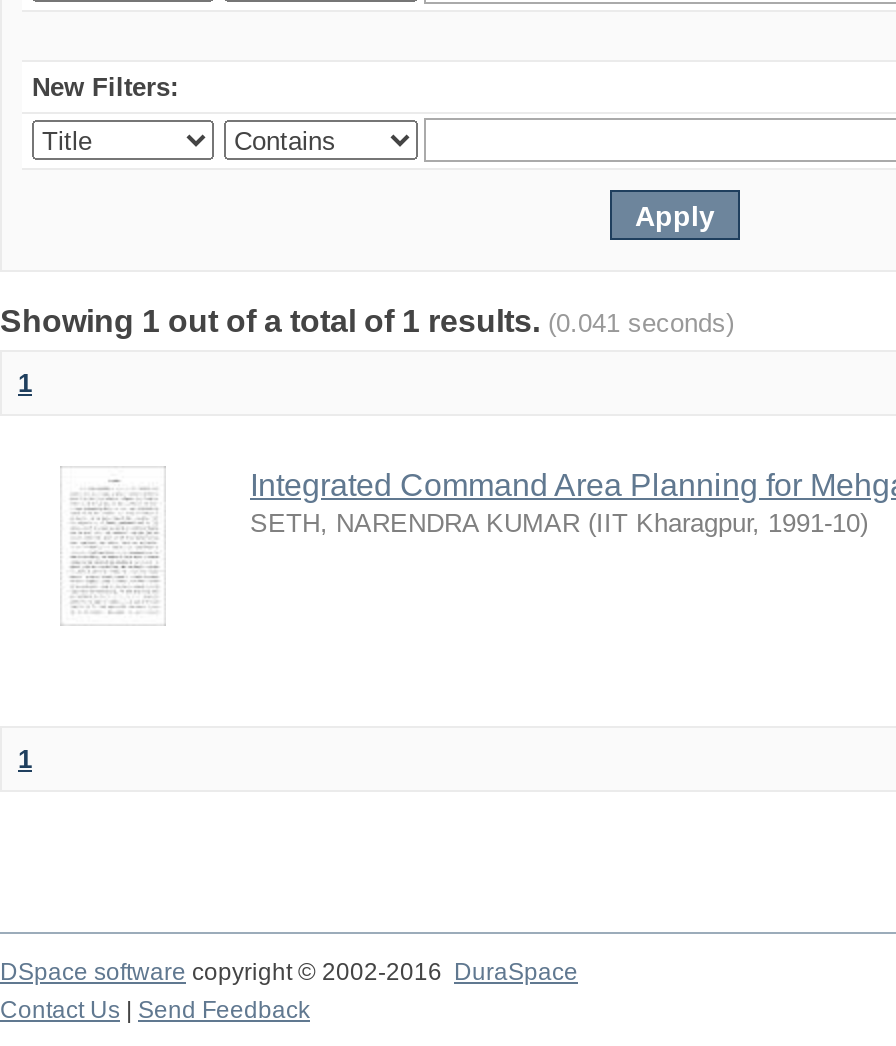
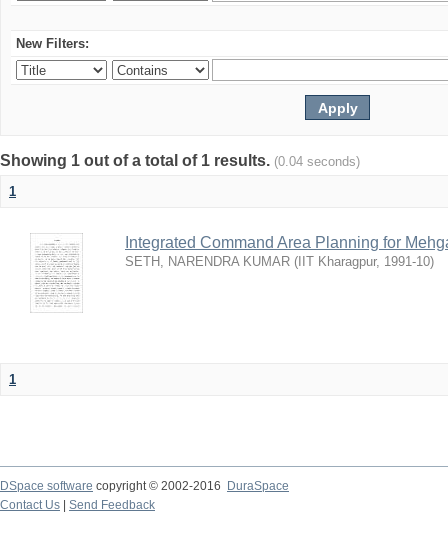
[0,304,734,338] Showing 1 out of a total of 1 results. (0.041 seconds) -> [0,152,360,169] Showing 1 out of a total of 1 results. (0.04 seconds)

